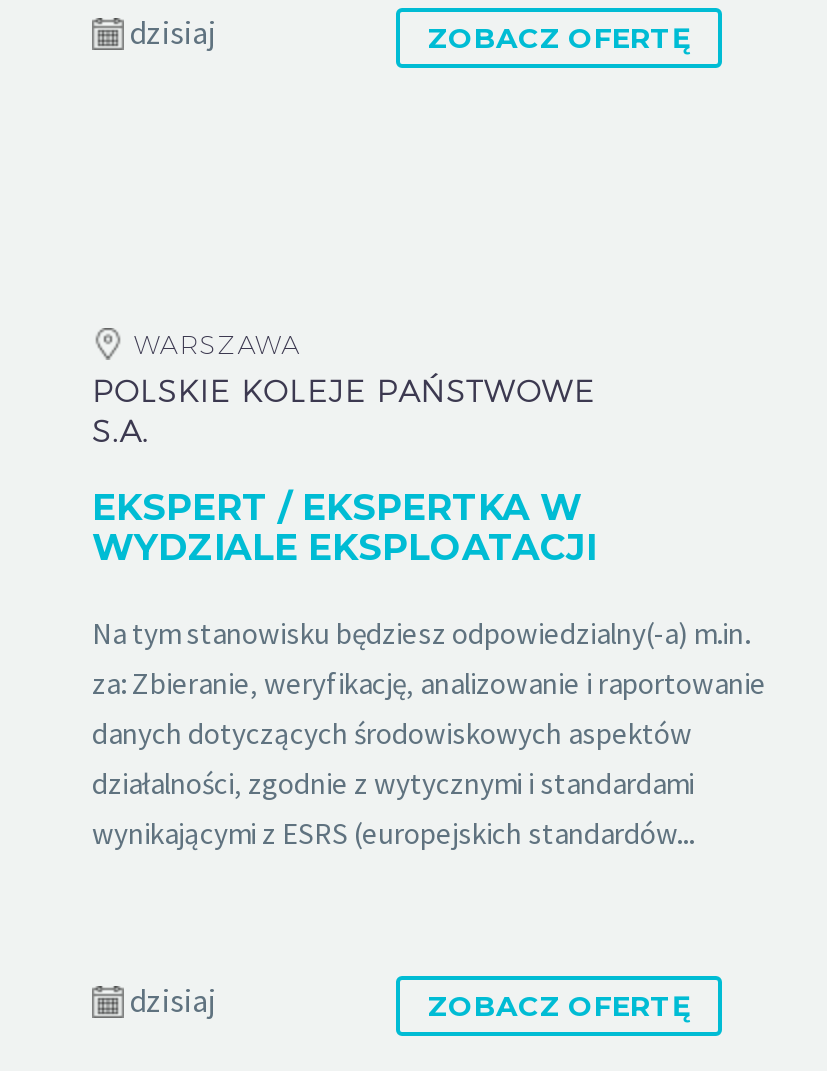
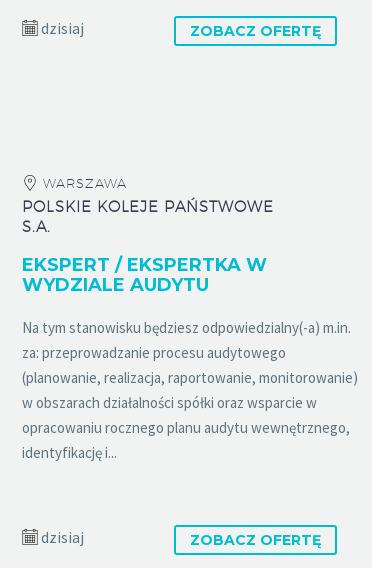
[92,526,596,570] WYDZIALE EKSPLOATACJI -> [22,274,209,296] WYDZIALE AUDYTU
[92,665,766,853] za: Zbieranie, weryfikację, analizowanie i raportowanie | danych dotyczących środowiskowych aspektów | działalności, zgodnie z wytycznymi i standardami | wynikającymi z ESRS (europejskich standardów... -> [22,343,358,462] za: przeprowadzanie procesu audytowego | (planowanie, realizacja, raportowanie, monitorowanie) | w obszarach działalności spółki oraz wsparcie w | opracowaniu rocznego planu audytu wewnętrznego, | identyfikację i...

